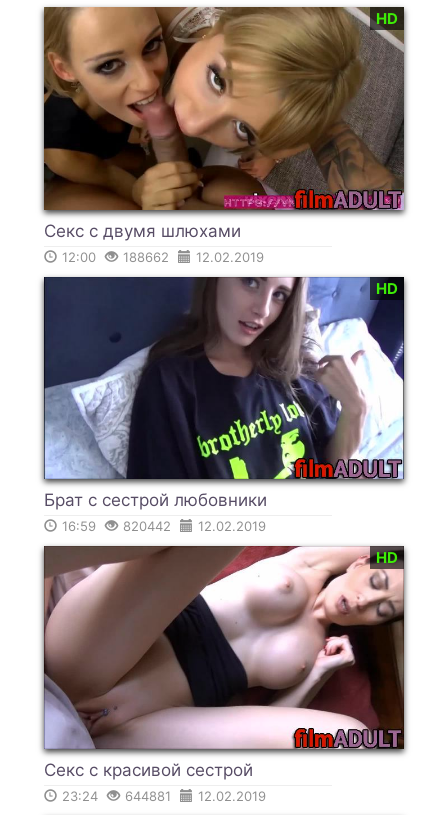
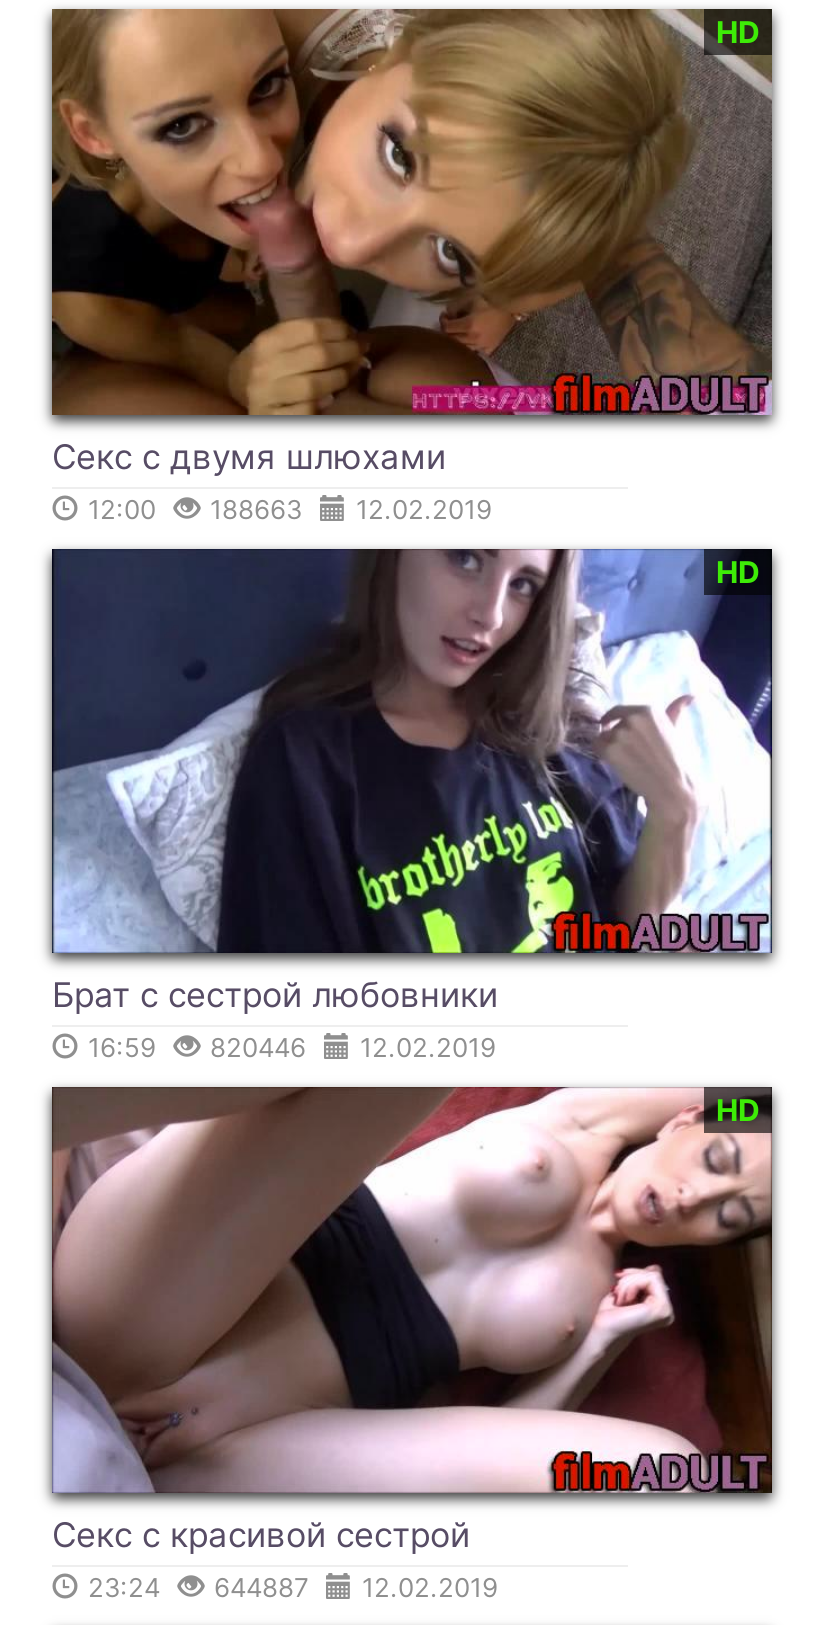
[62,249,264,265] 12:00 188662 12.02.2019 -> [88,493,492,525] 12:00 188663 12.02.2019
[62,518,266,534] 16:59 820442 12.02.2019 -> [88,1031,496,1063] 16:59 820446 12.02.2019
[62,788,266,804] 23:24 644881 12.02.2019 -> [88,1571,498,1603] 23:24 644887 12.02.2019

